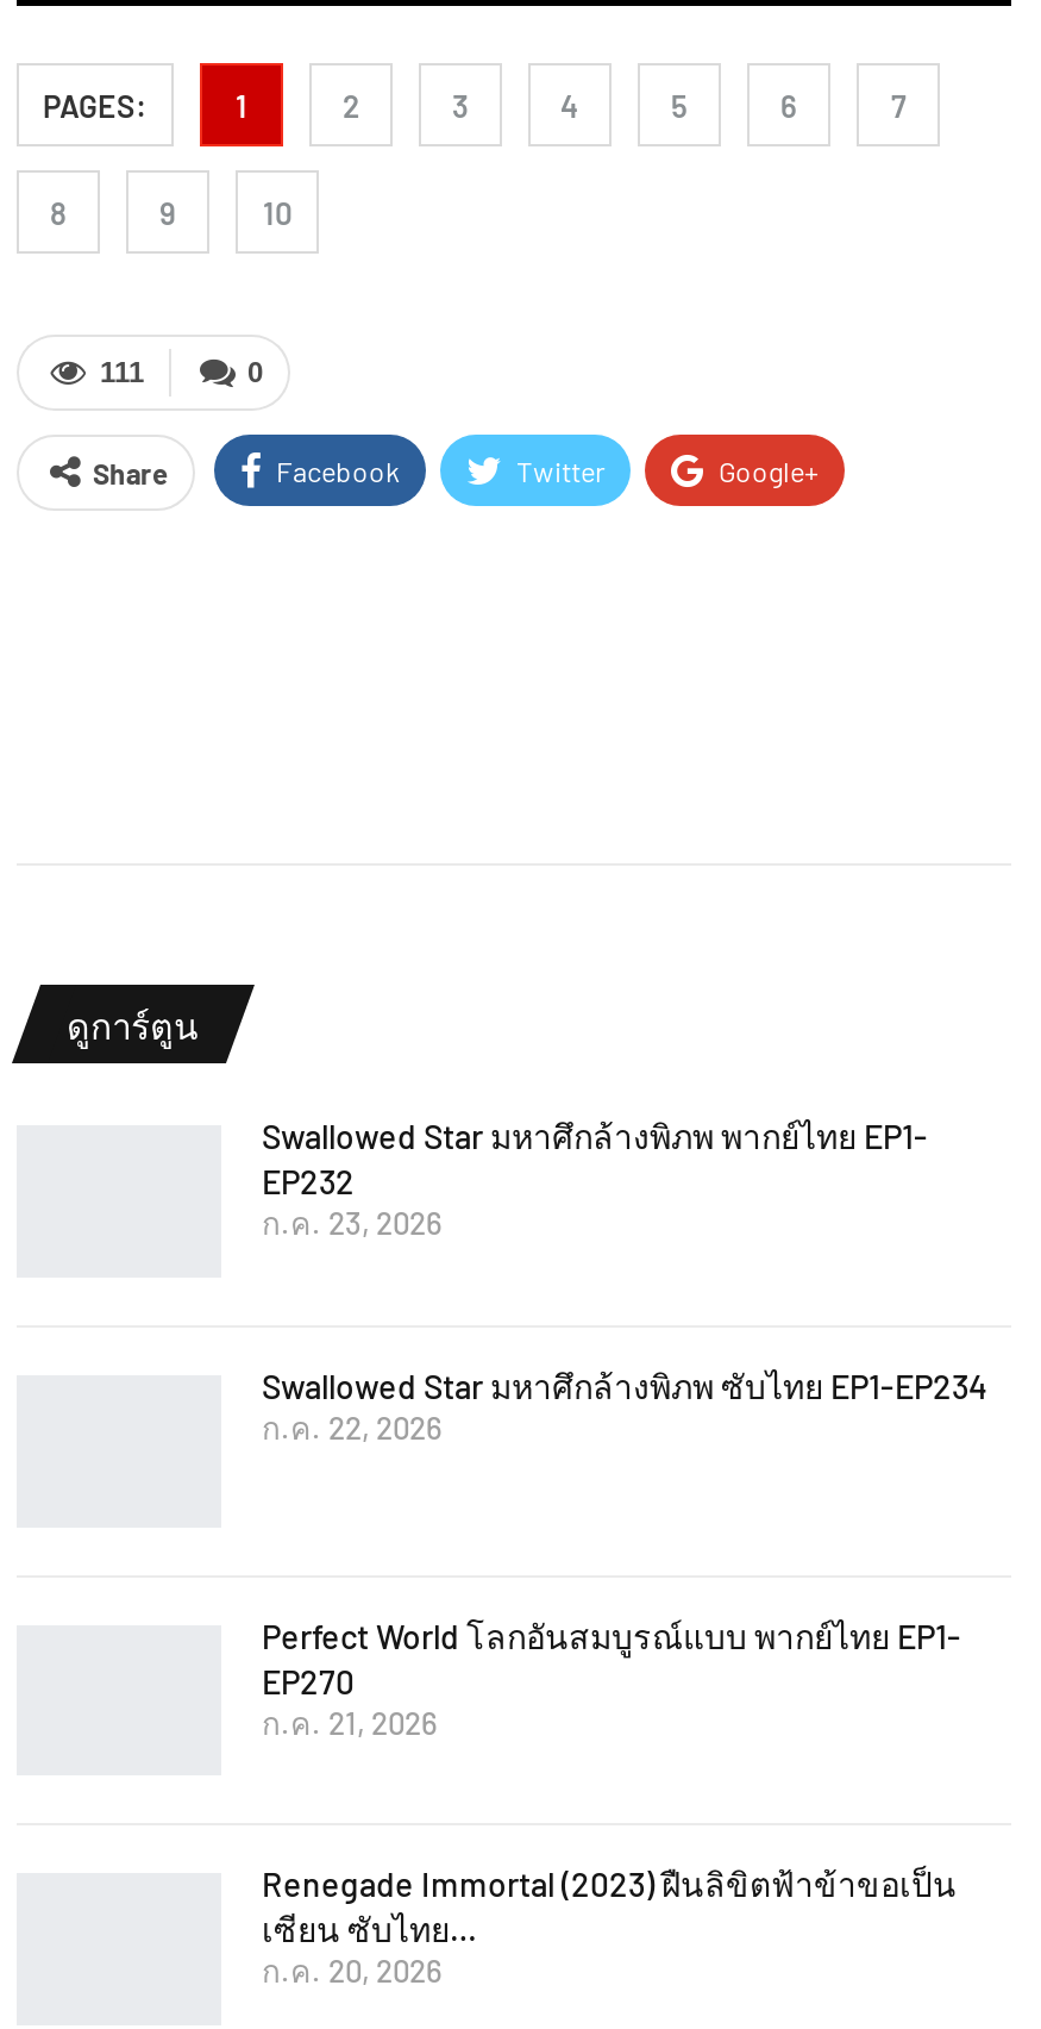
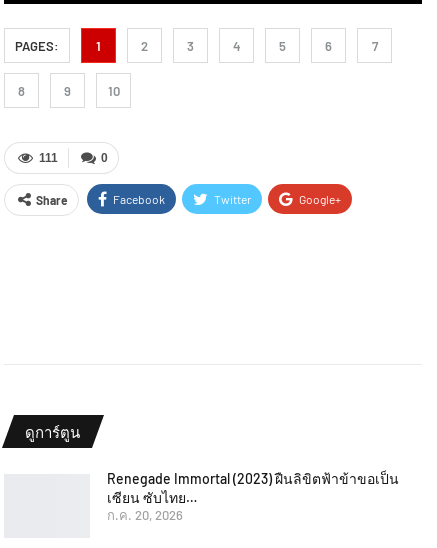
[262,1117,928,1243] Swallowed Star มหาศึกล้างพิภพ พากย์ไทย EP1- | EP232 | ก.ค. 23, 2026 -> none
[262,1366,987,1447] Swallowed Star มหาศึกล้างพิภพ ซับไทย EP1-EP234 | ก.ค. 22, 2026 -> none
[262,1615,961,1741] Perfect World โลกอันสมบูรณ์แบบ พากย์ไทย EP1- | EP270 | ก.ค. 21, 2026 -> none

